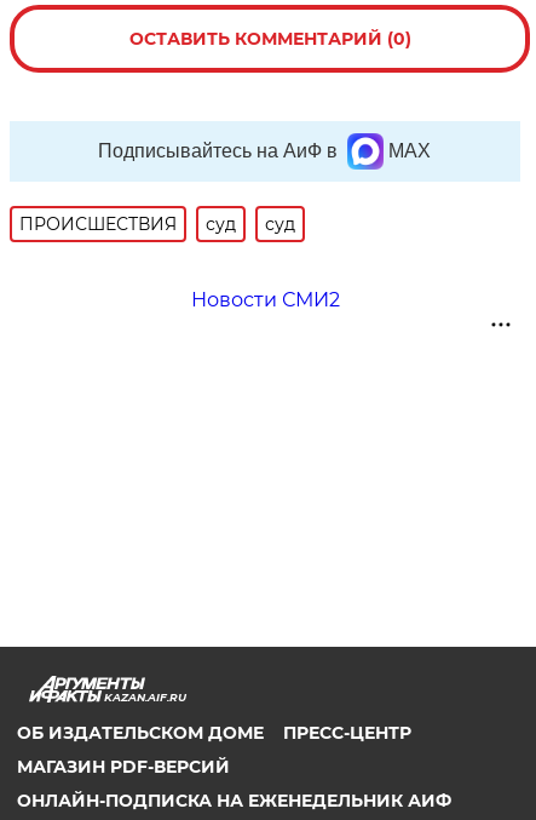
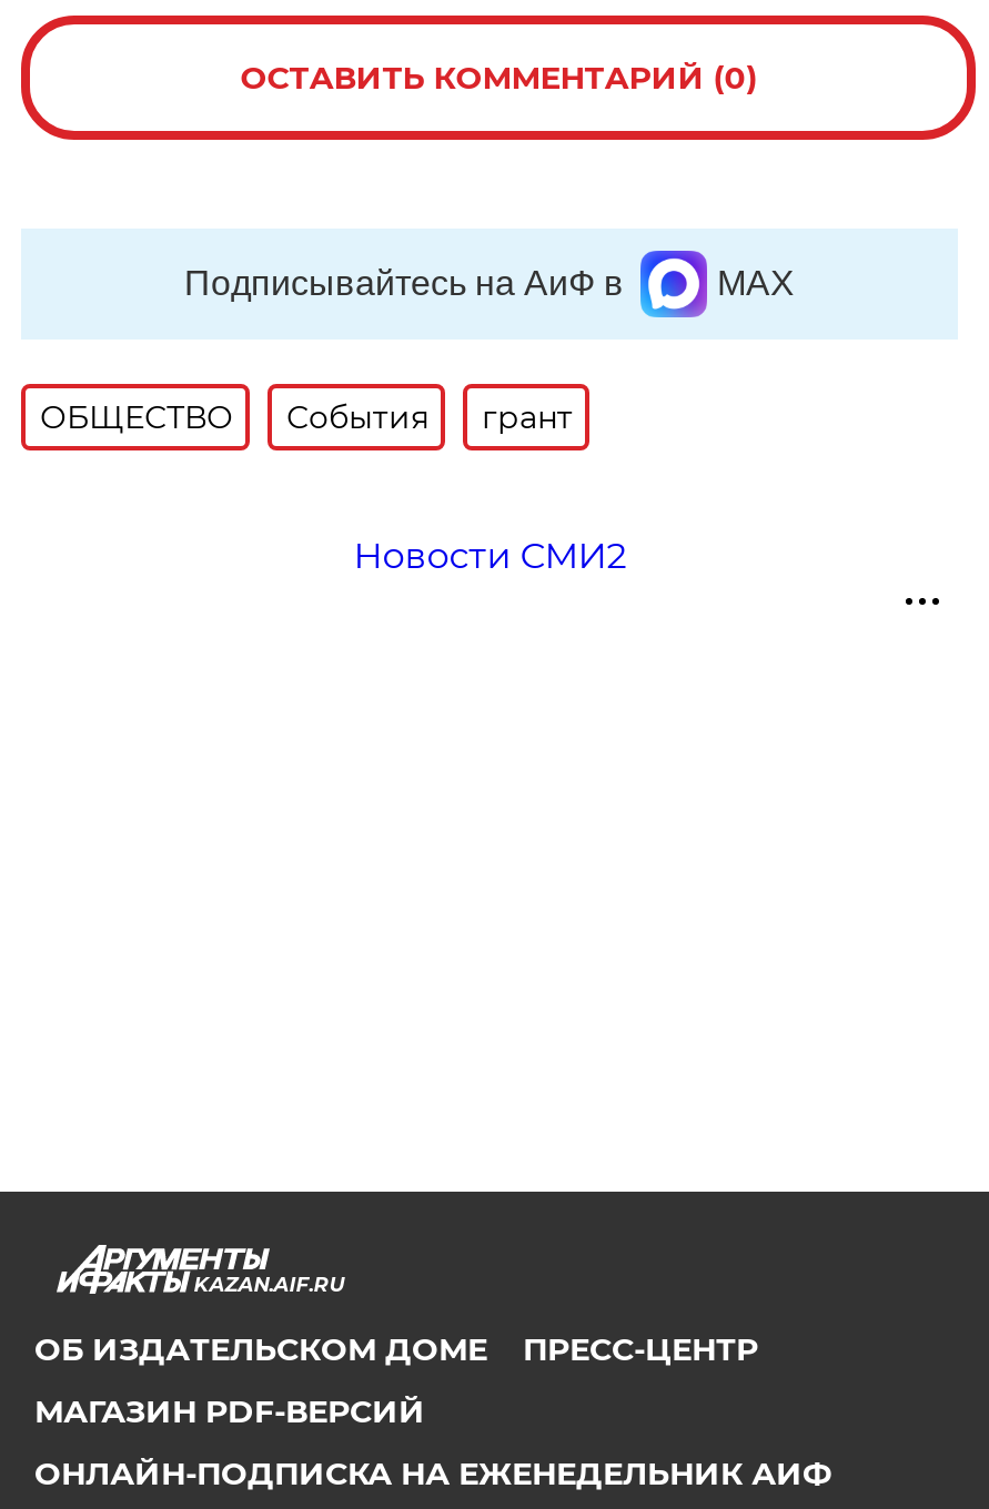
[20,213,296,234] ПРОИСШЕСТВИЯ | суд | суд -> [40,396,573,436] ОБЩЕСТВО | События | грант

